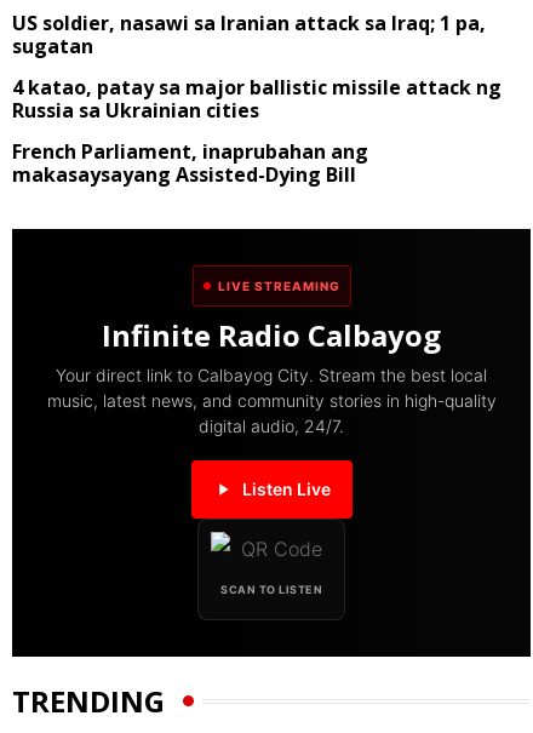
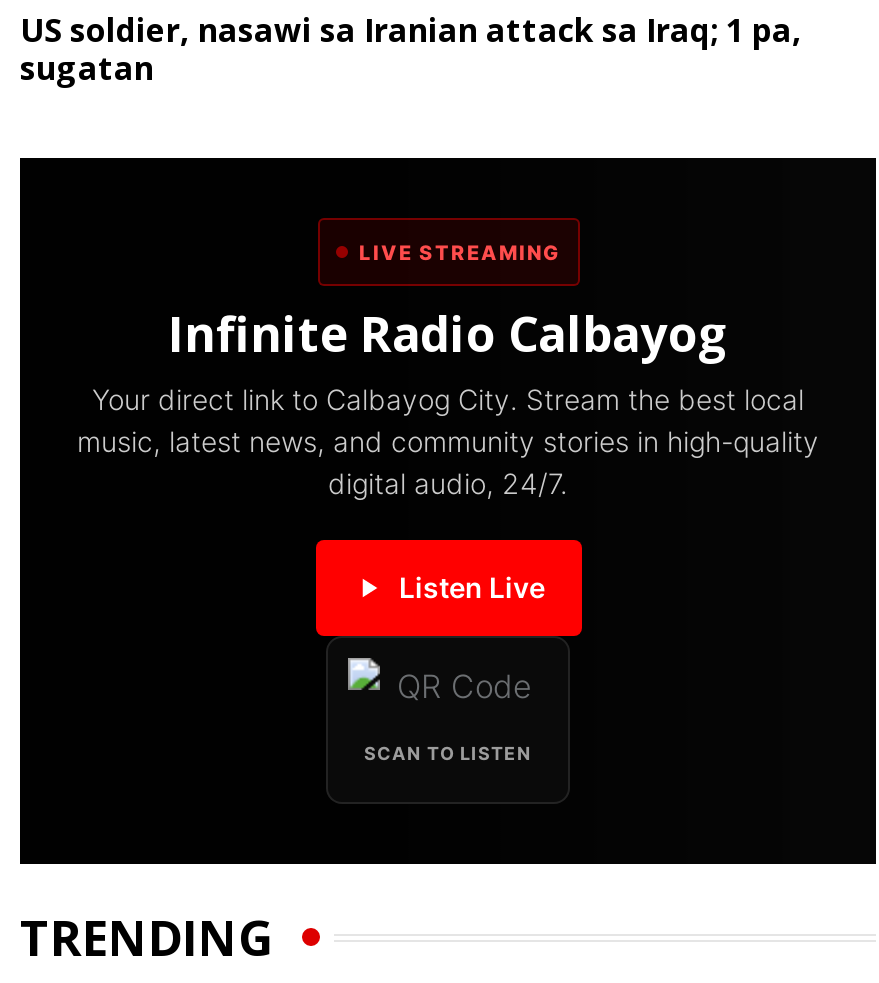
[12,74,502,188] 4 katao, patay sa major ballistic missile attack ng | Russia sa Ukrainian cities | French Parliament, inaprubahan ang | makasaysayang Assisted-Dying Bill -> none

